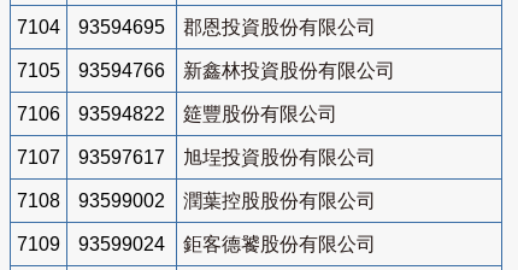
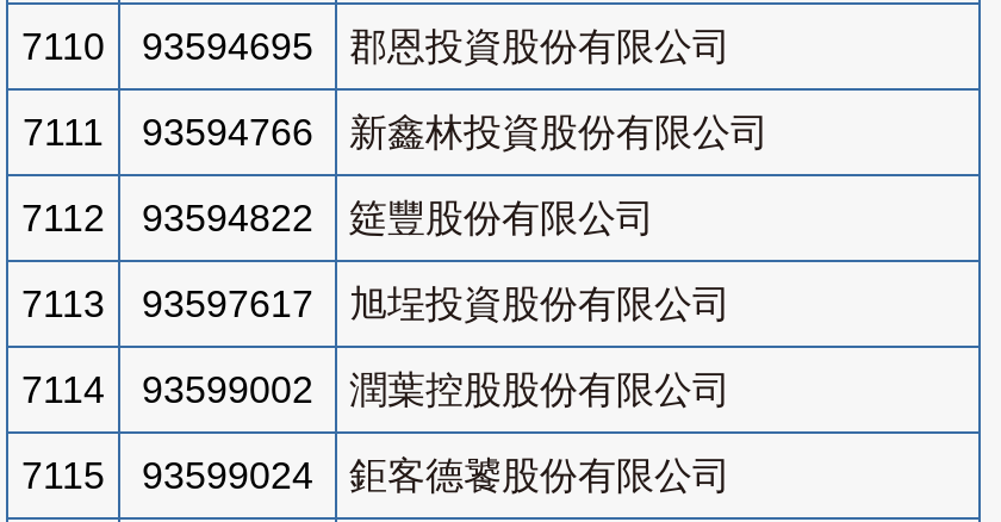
[17,17,376,37] 7104 93594695 郡恩投資股份有限公司 -> [21,26,730,67] 7110 93594695 郡恩投資股份有限公司
[17,60,395,81] 7105 93594766 新鑫林投資股份有限公司 -> [23,112,769,152] 7111 93594766 新鑫林投資股份有限公司
[17,104,337,124] 7106 93594822 筵豐股份有限公司 -> [21,198,654,238] 7112 93594822 筵豐股份有限公司
[17,147,376,167] 7107 93597617 旭埕投資股份有限公司 -> [21,283,730,324] 7113 93597617 旭埕投資股份有限公司
[17,190,376,211] 7108 93599002 潤葉控股股份有限公司 -> [21,369,730,410] 7114 93599002 潤葉控股股份有限公司
[17,234,376,254] 7109 93599024 鉅客德饕股份有限公司 -> [21,455,730,496] 7115 93599024 鉅客德饕股份有限公司

